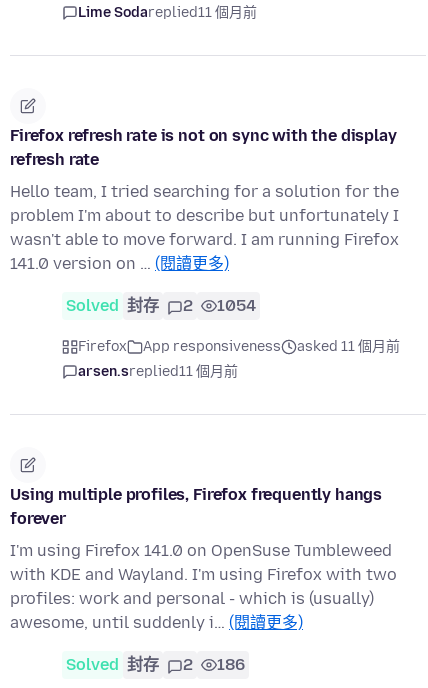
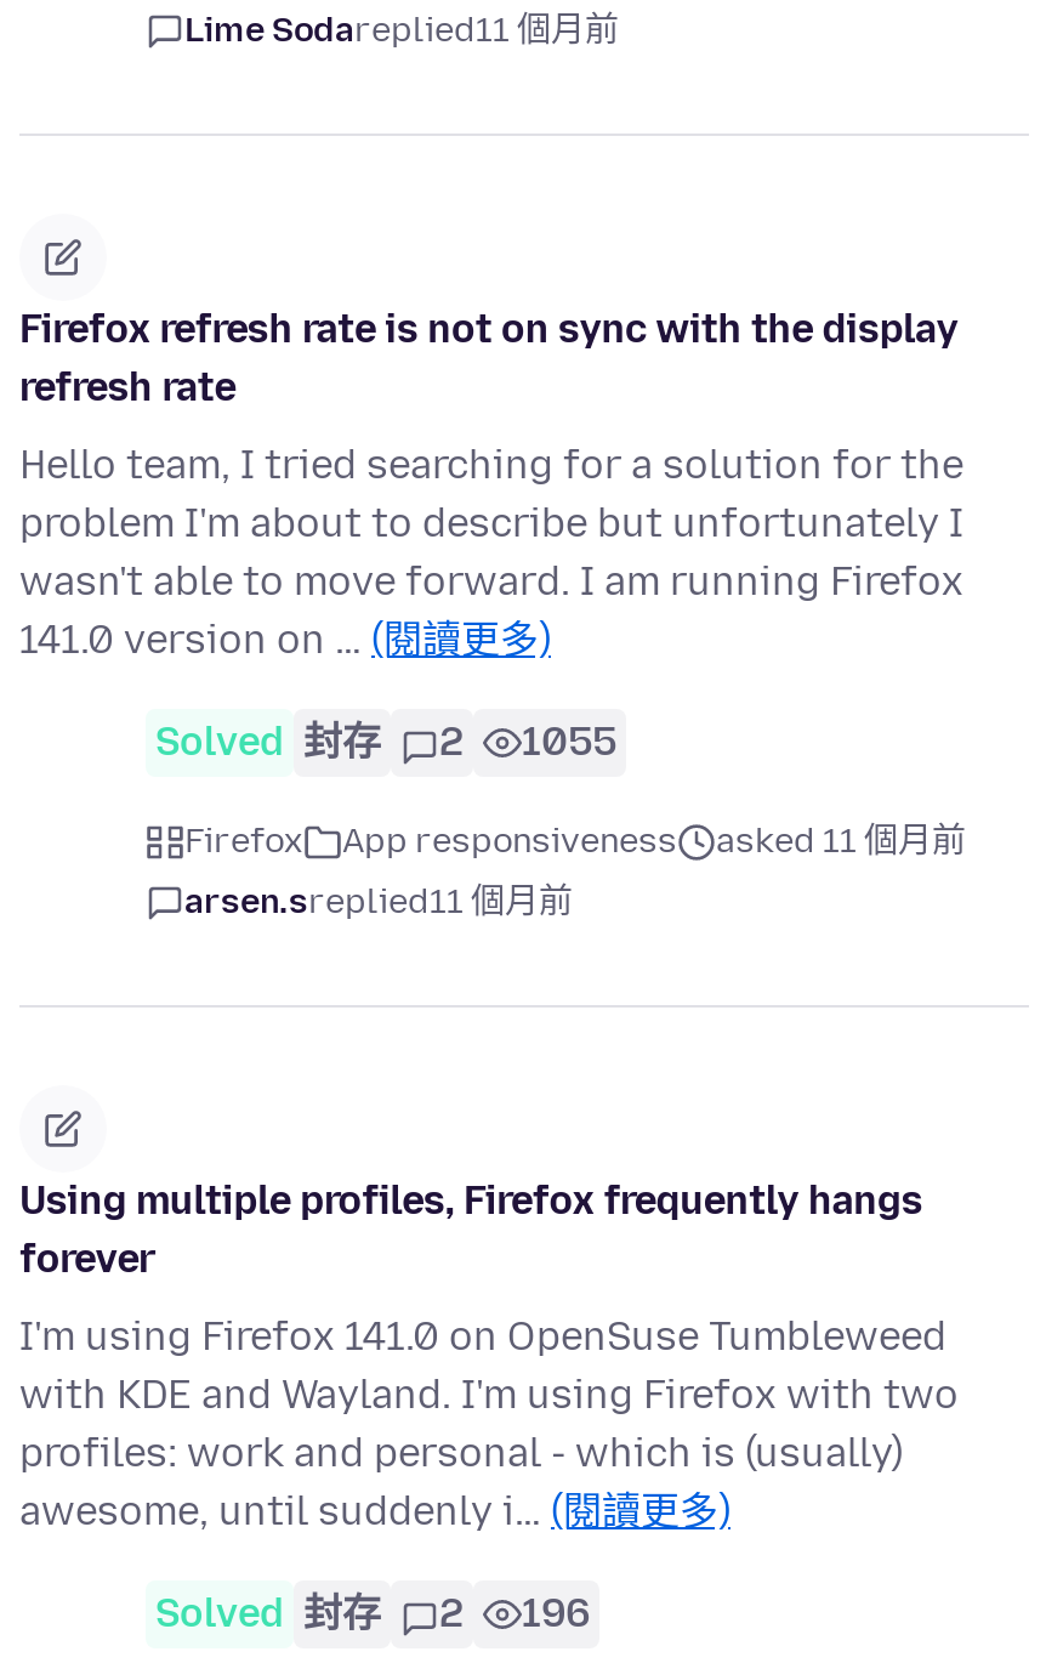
[66,296,256,315] Solved 封存 2 1054 -> [155,720,616,766] Solved 封存 2 1055
[66,655,245,674] Solved 封存 2 186 -> [155,1591,590,1638] Solved 封存 2 196

